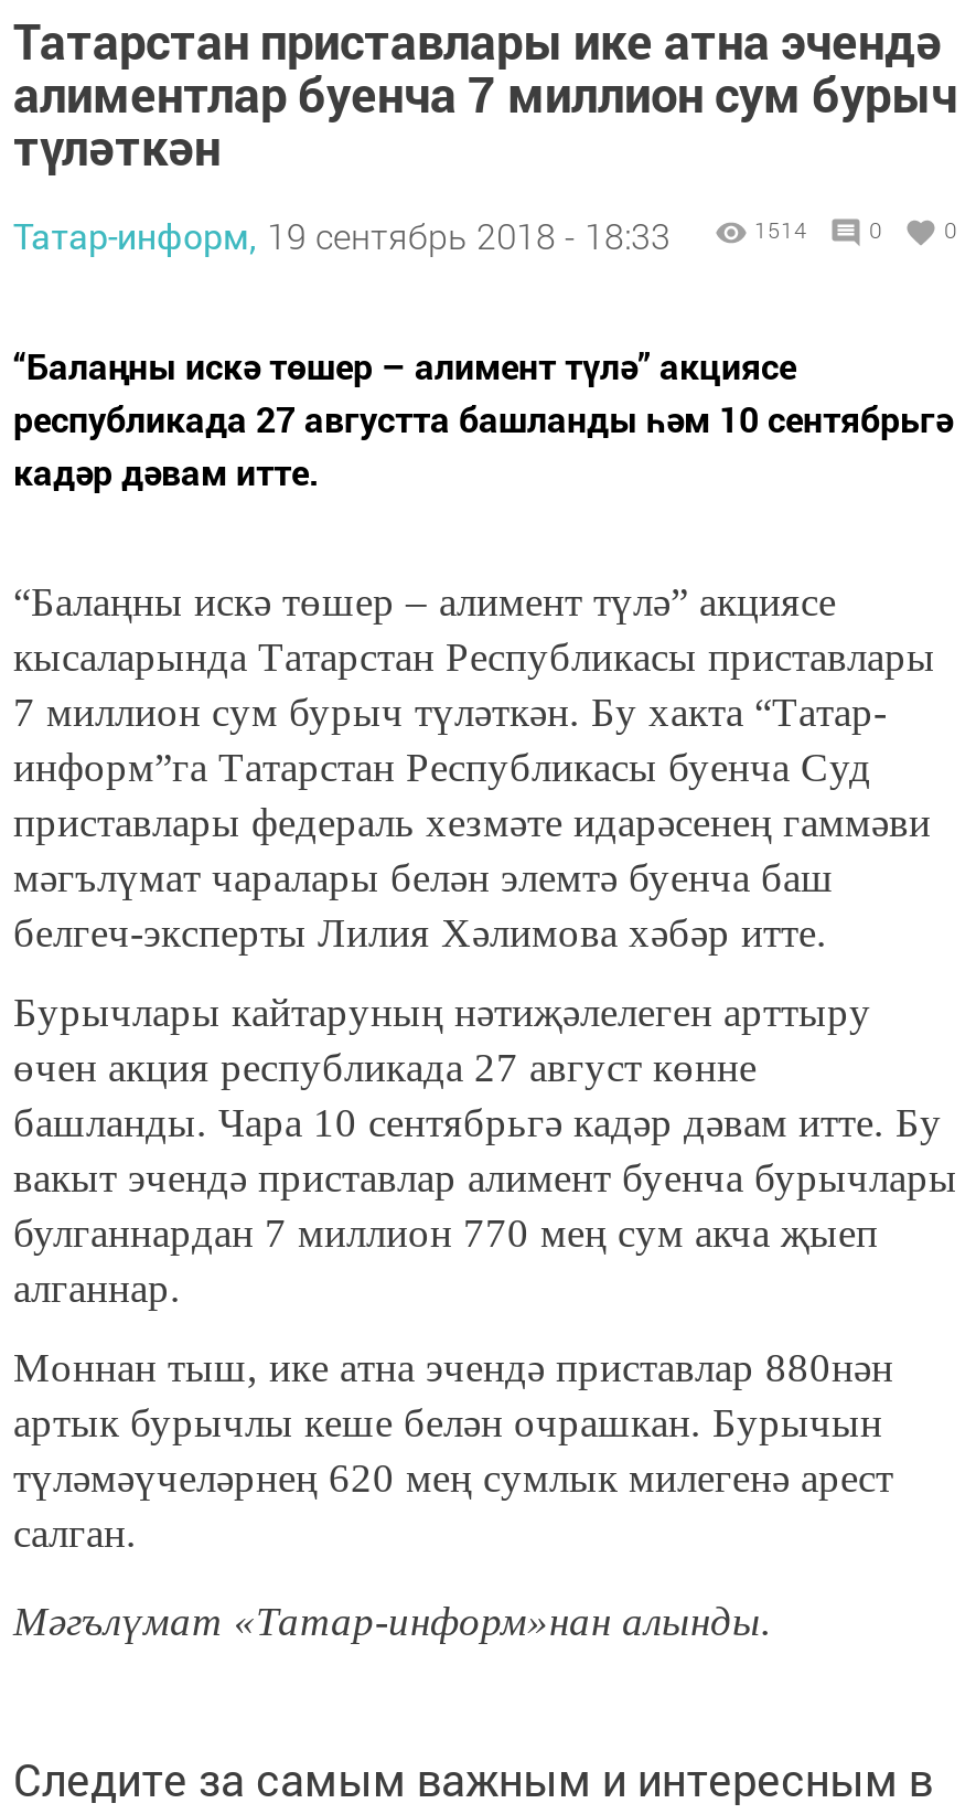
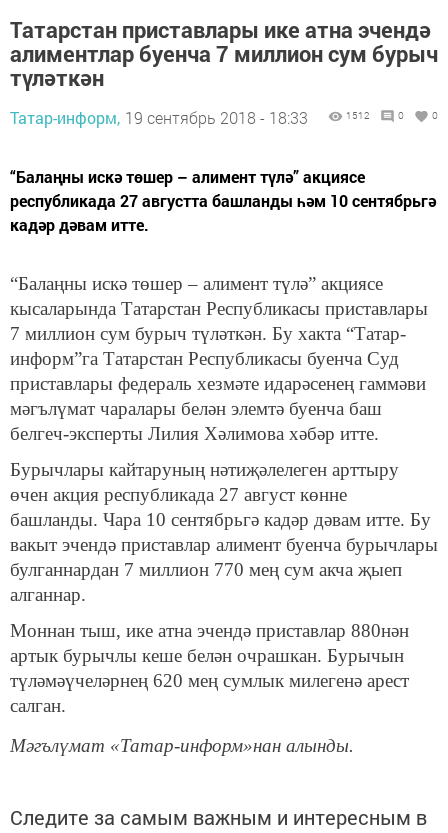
[754,217,807,246] 1514 -> [346,109,370,122] 1512

